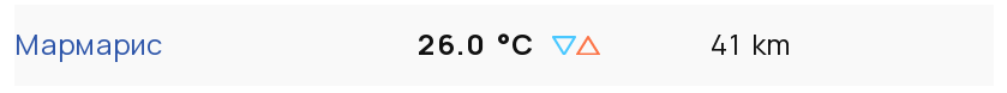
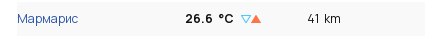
[418,24,535,64] 26.0 °C -> [185,10,234,27] 26.6 °C

